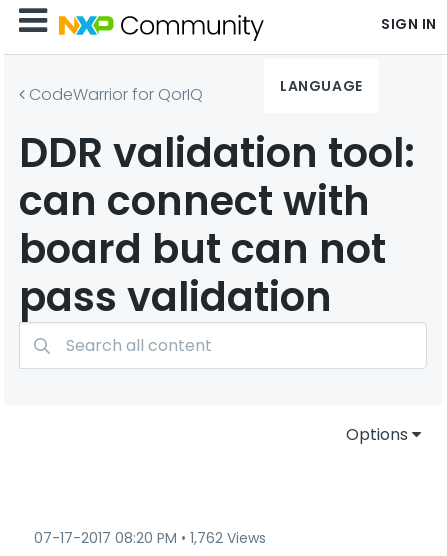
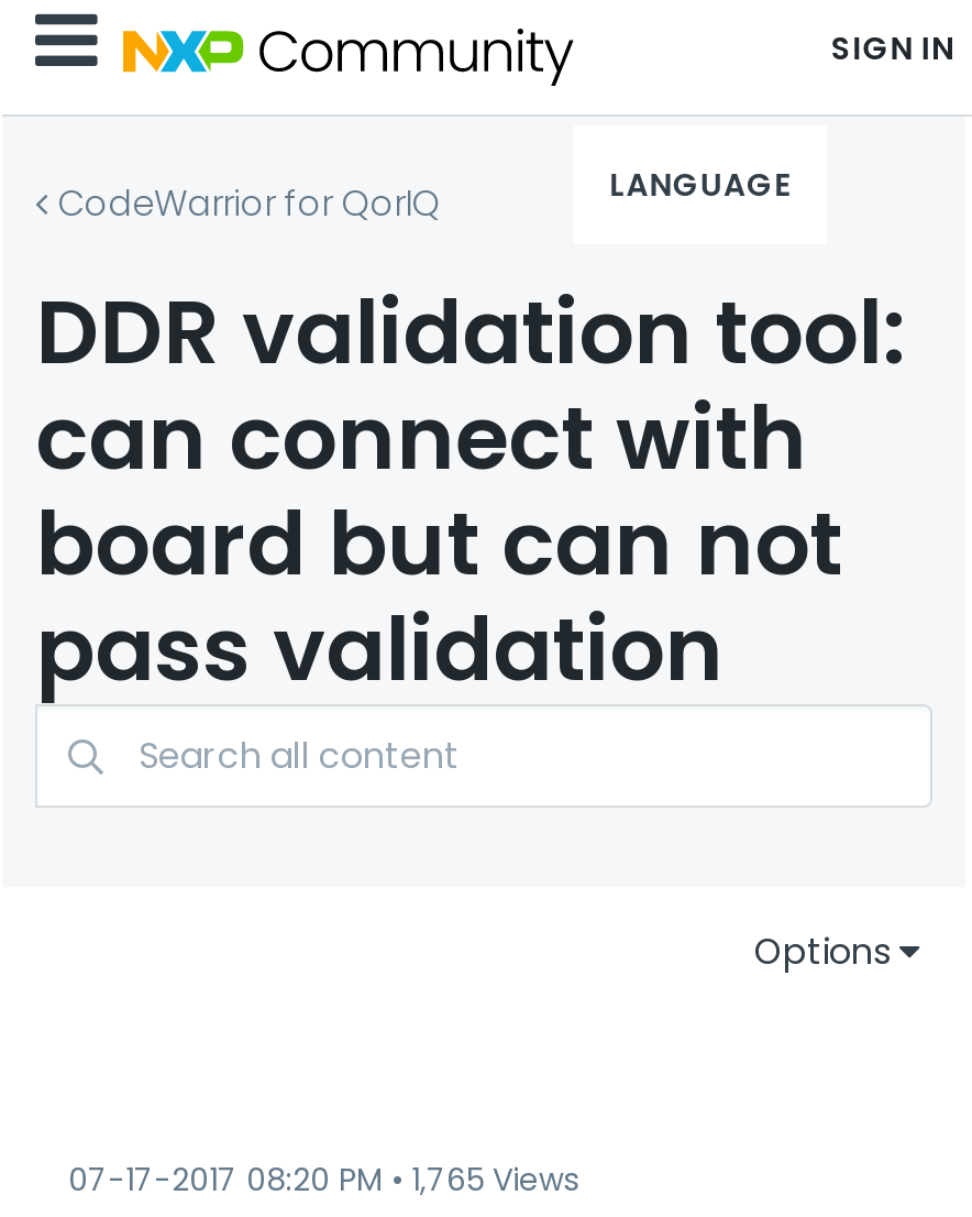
[34,528,266,548] 07-17-2017 08:20 PM 1,762 Views -> [68,1158,578,1202] 07-17-2017 08:20 PM 1,765 Views

